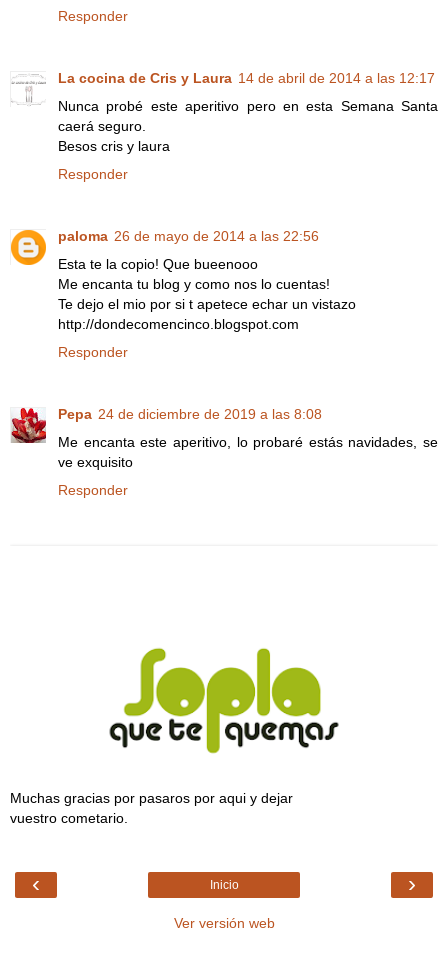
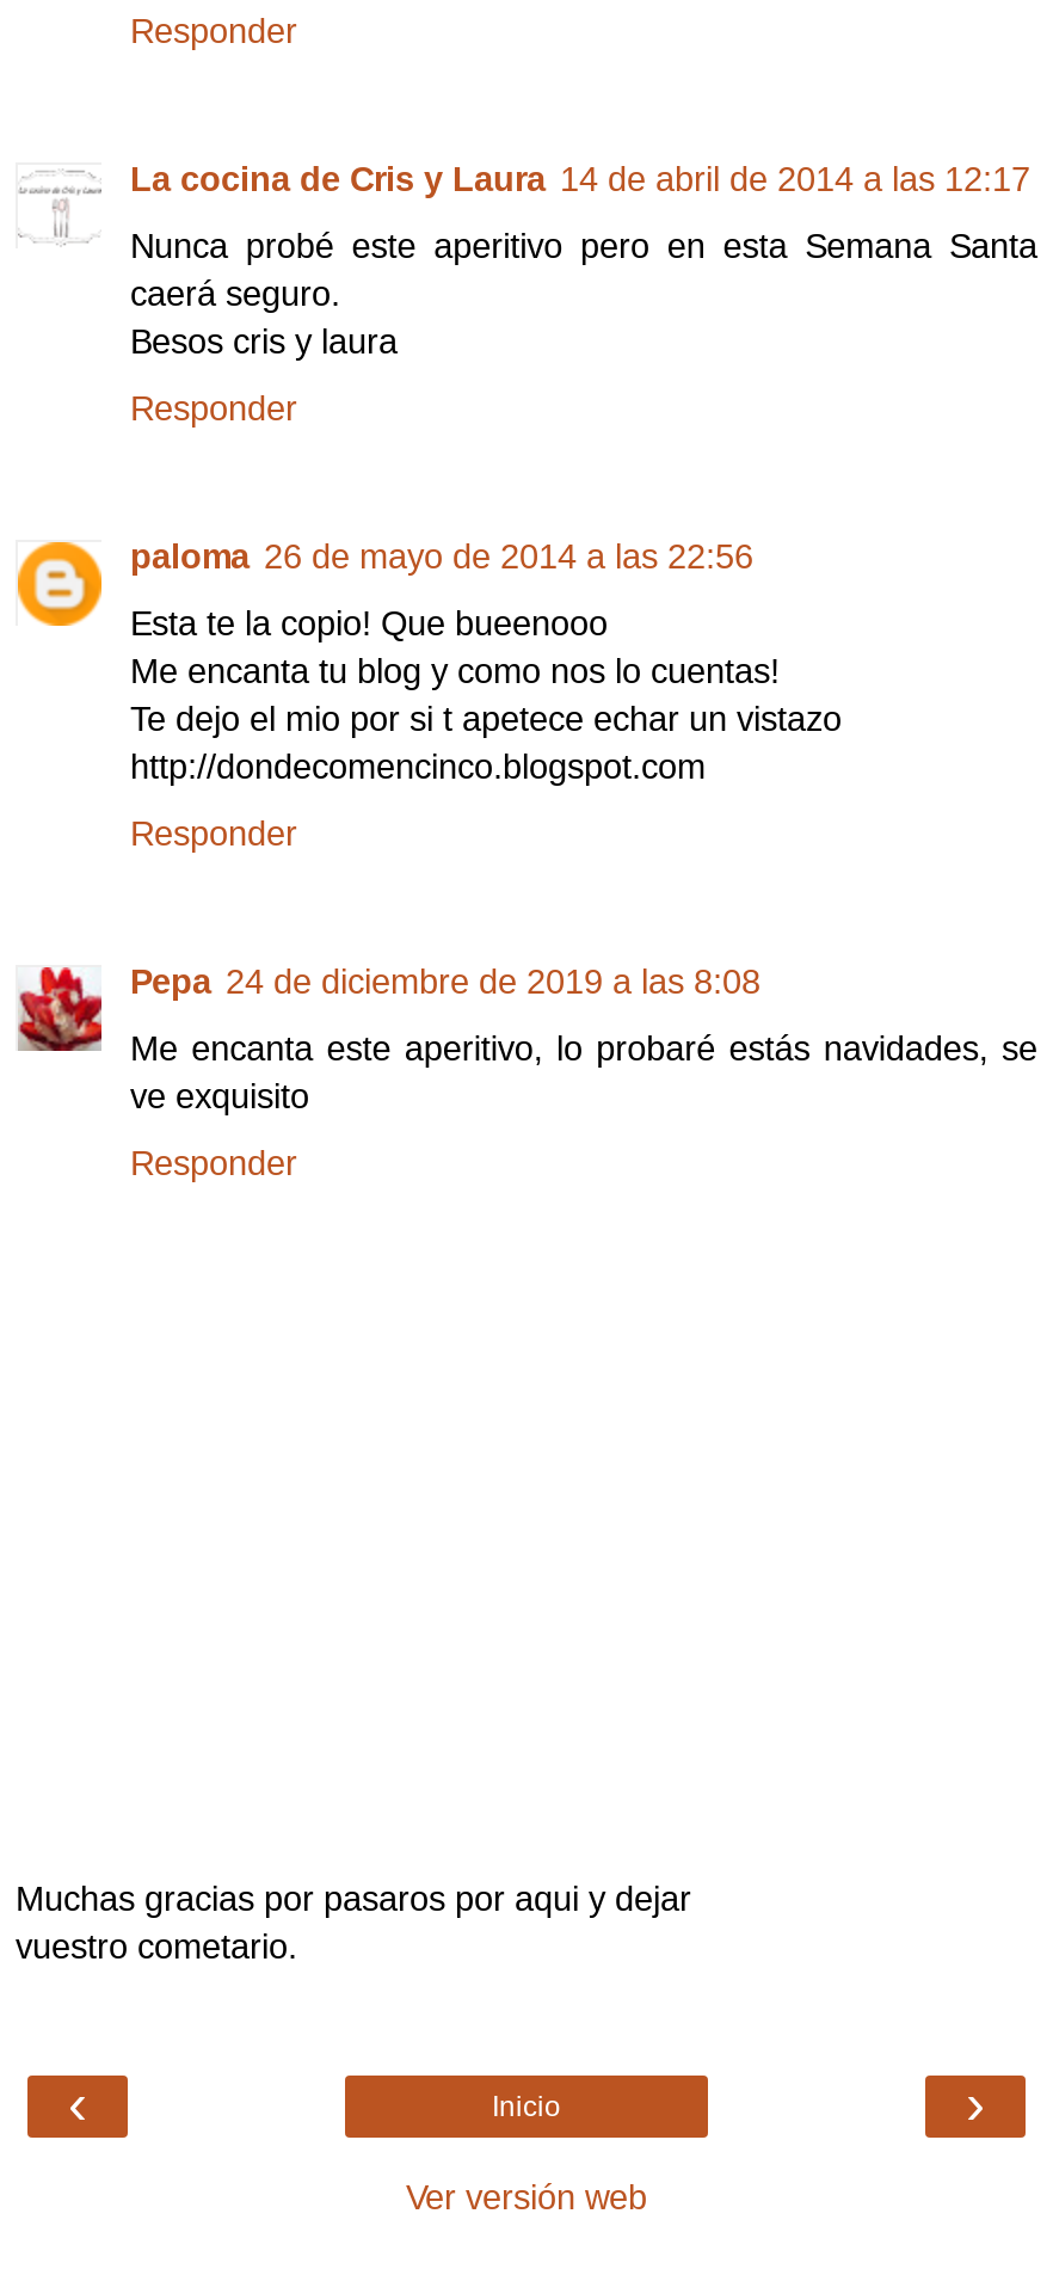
[109,647,339,754] [image] -> none

